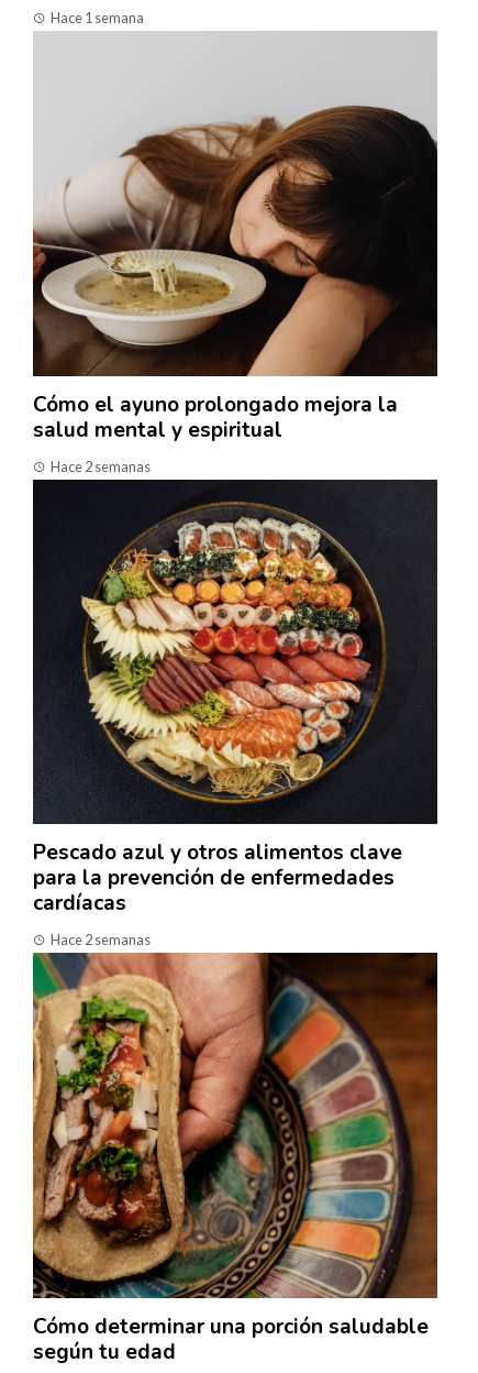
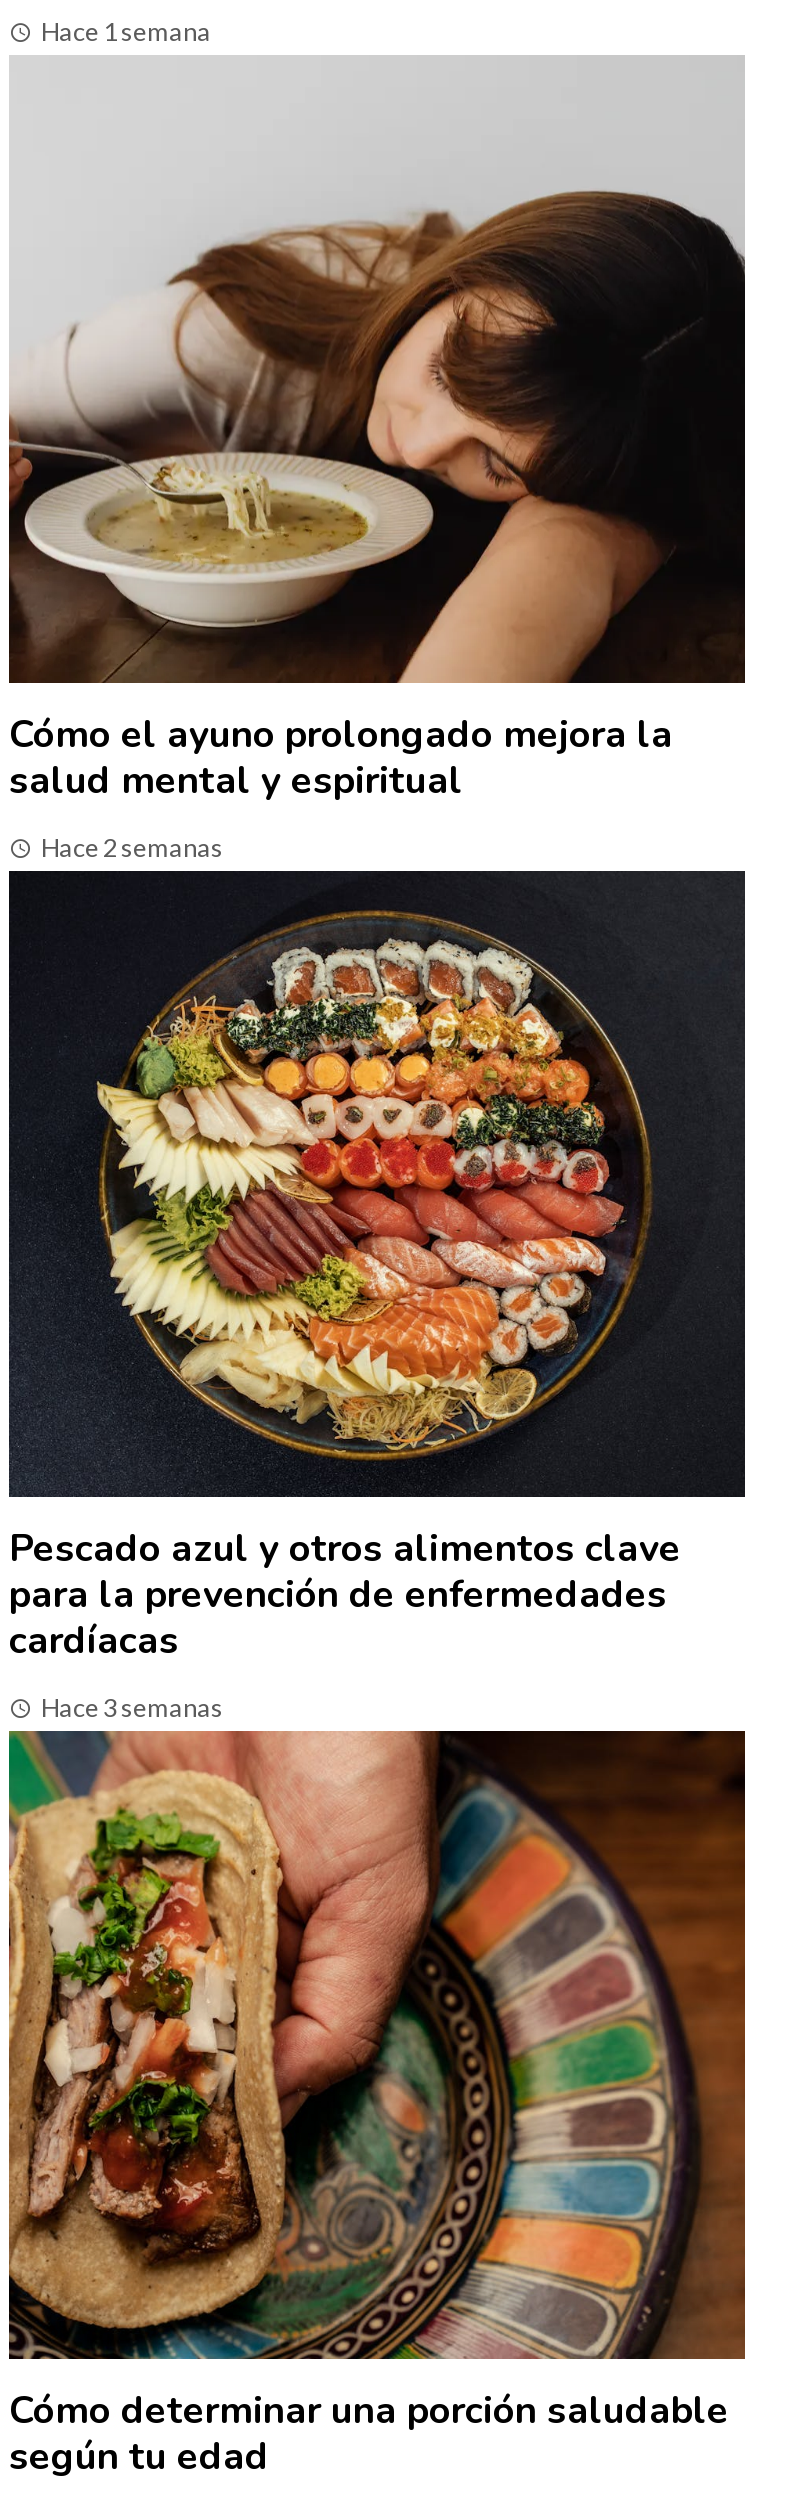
[51,931,151,949] Hace 2 semanas -> [41,1692,223,1724] Hace 3 semanas

